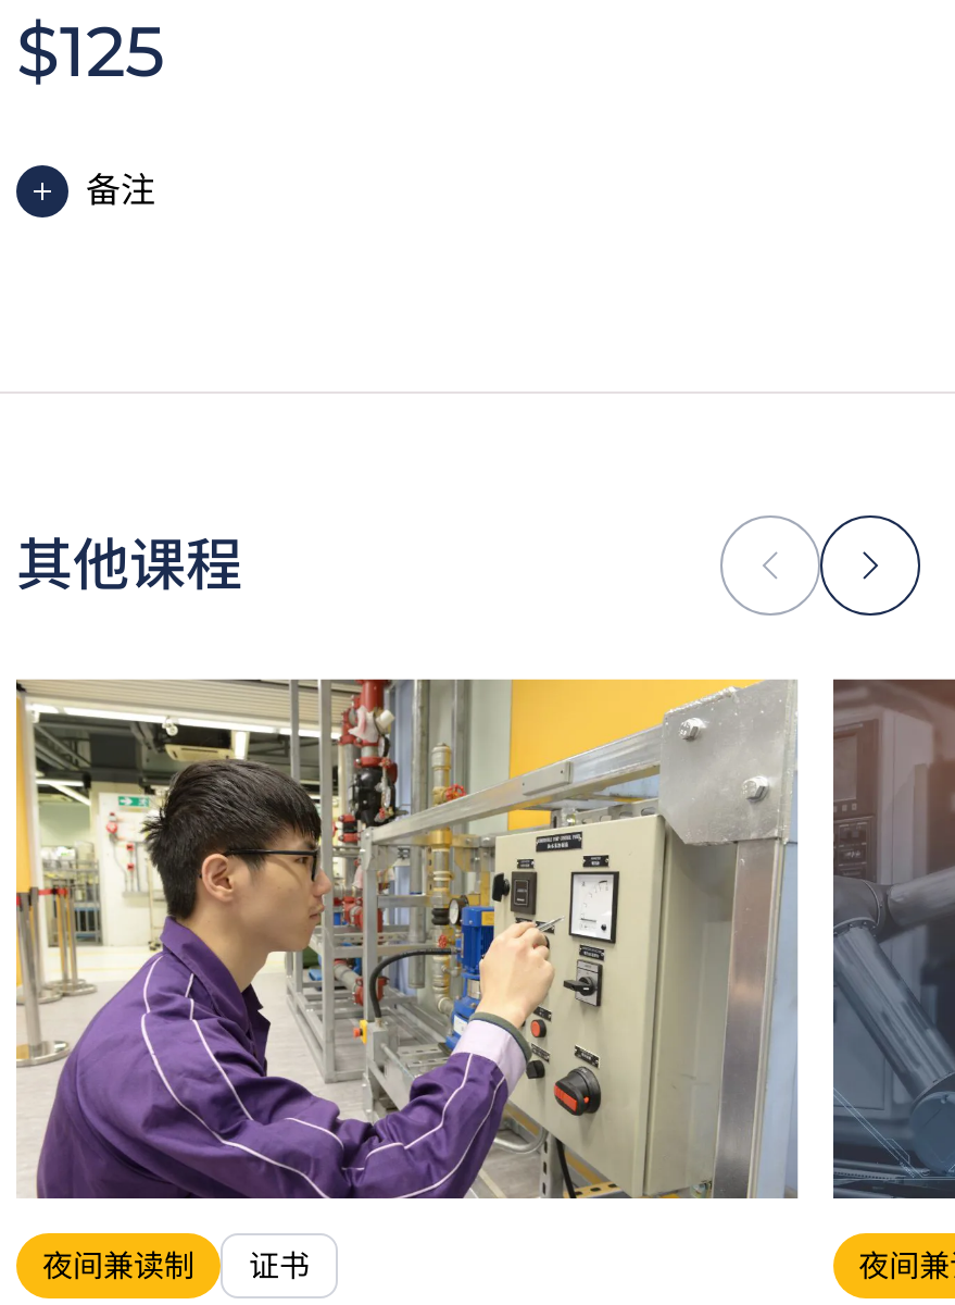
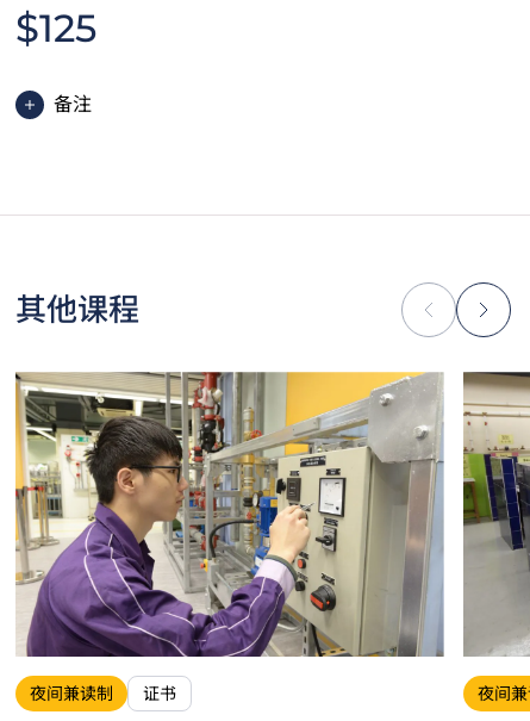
[831,679,948,1201] [image] -> [462,372,526,657] [image]

